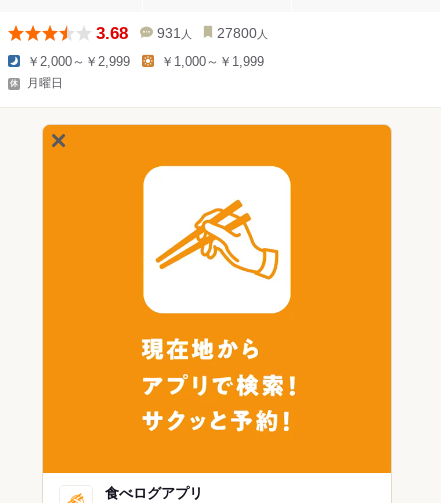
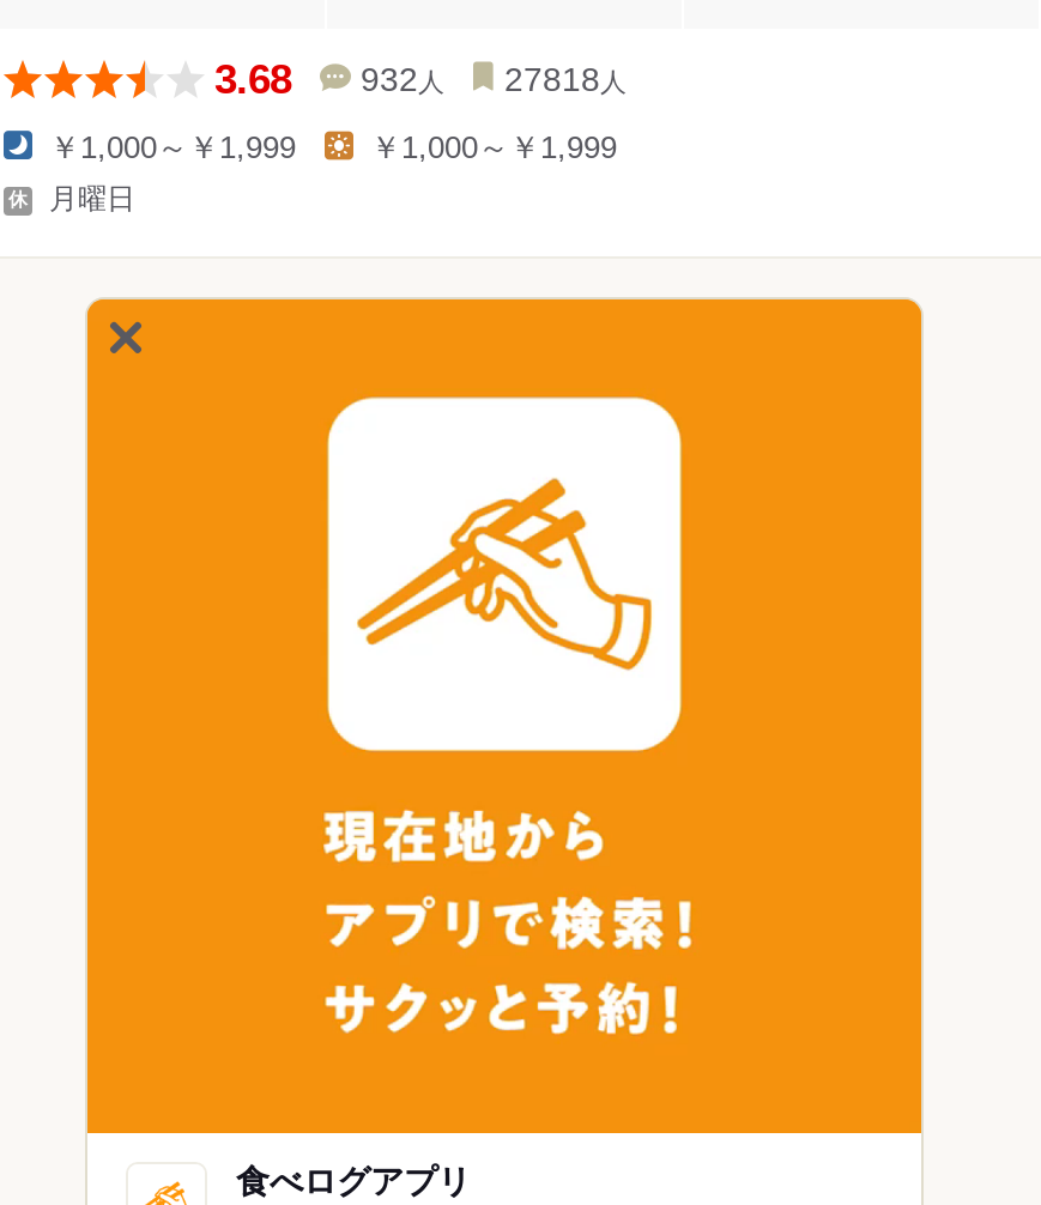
[157,25,192,41] 931人 -> [361,59,444,98] 932人
[217,25,268,41] 27800人 -> [504,59,627,98] 27818人
[27,54,130,69] ￥2,000～￥2,999 -> [49,129,296,165] ￥1,000～￥1,999

